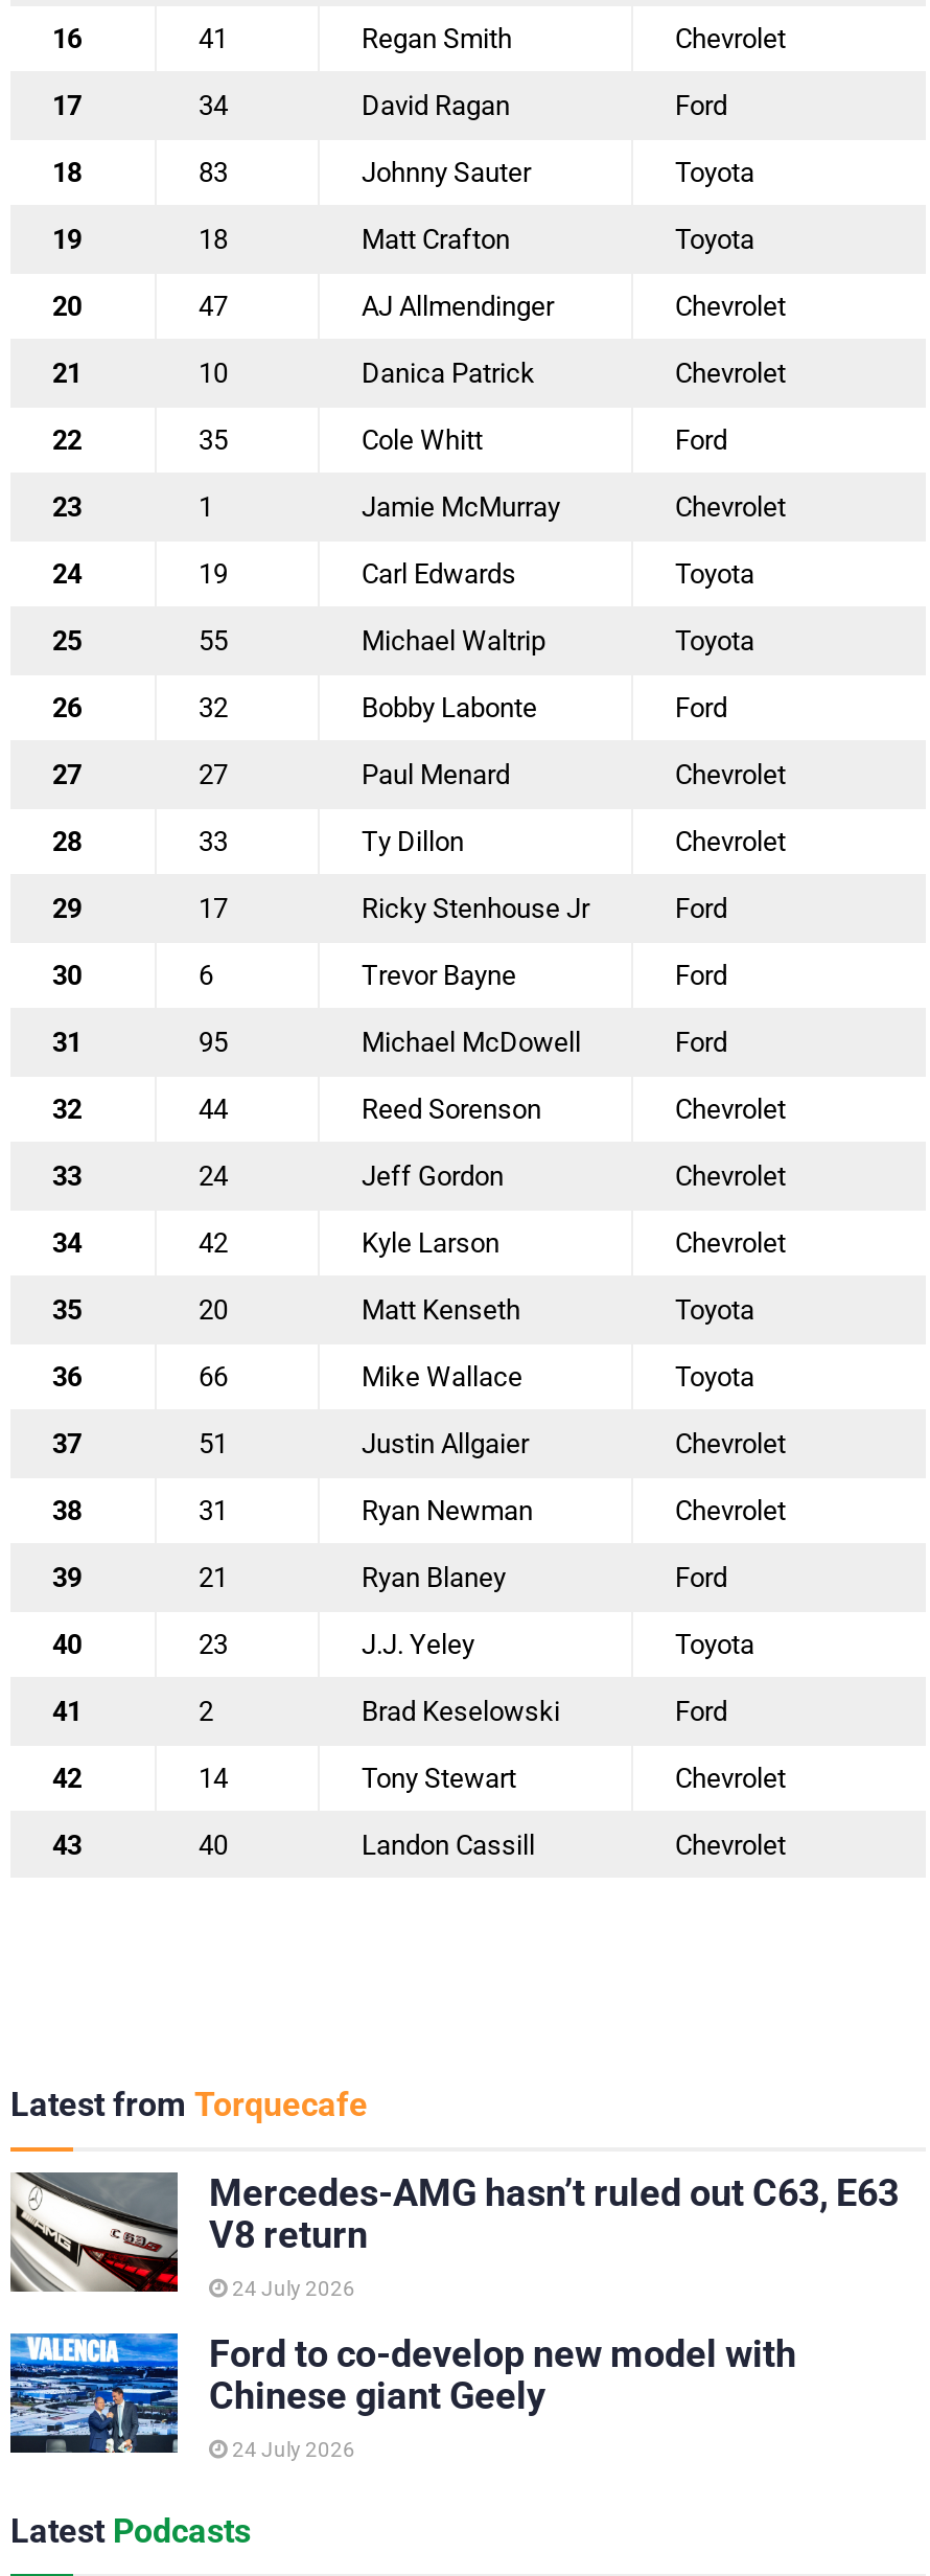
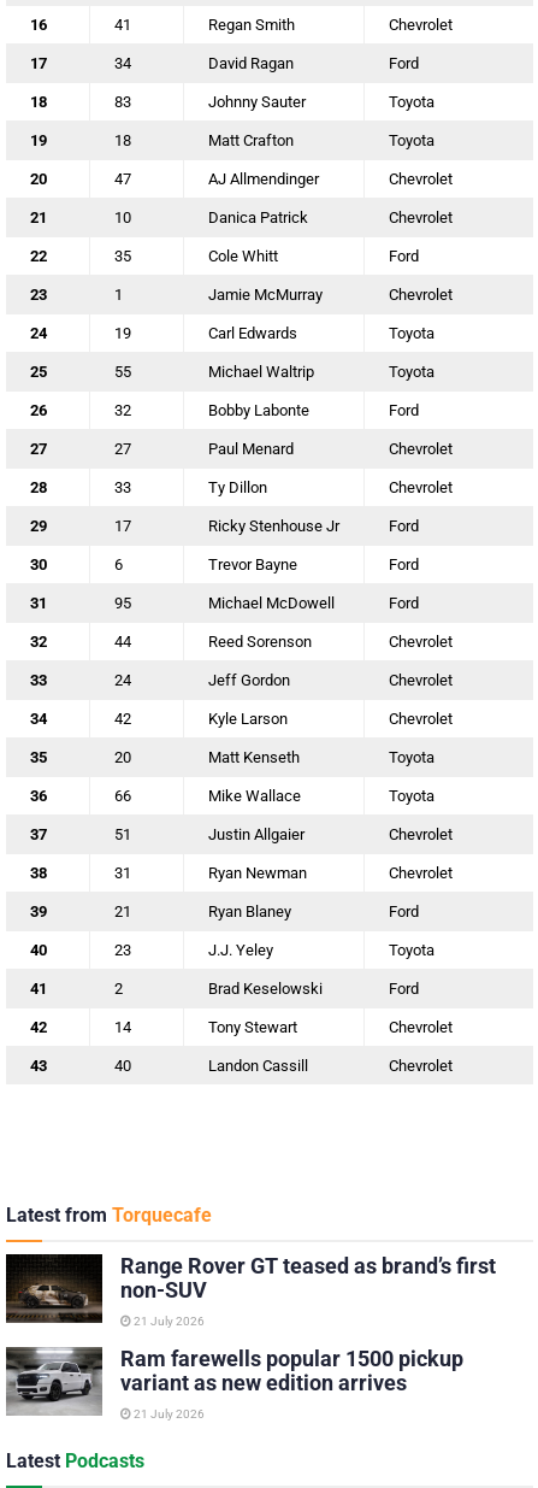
[8,2170,899,2294] [image] | Mercedes-AMG hasn’t ruled out C63, E63 | V8 return -> [5,1253,496,1324] [image] | Range Rover GT teased as brand’s first | non-SUV
[228,2276,355,2299] 24 July 2026 -> [131,1314,205,1327] 21 July 2026
[8,2331,796,2455] [image] | Ford to co-develop new model with | Chinese giant Geely -> [5,1345,463,1415] [image] | Ram farewells popular 1500 pickup | variant as new edition arrives
[228,2437,355,2460] 24 July 2026 -> [131,1407,205,1420] 21 July 2026

